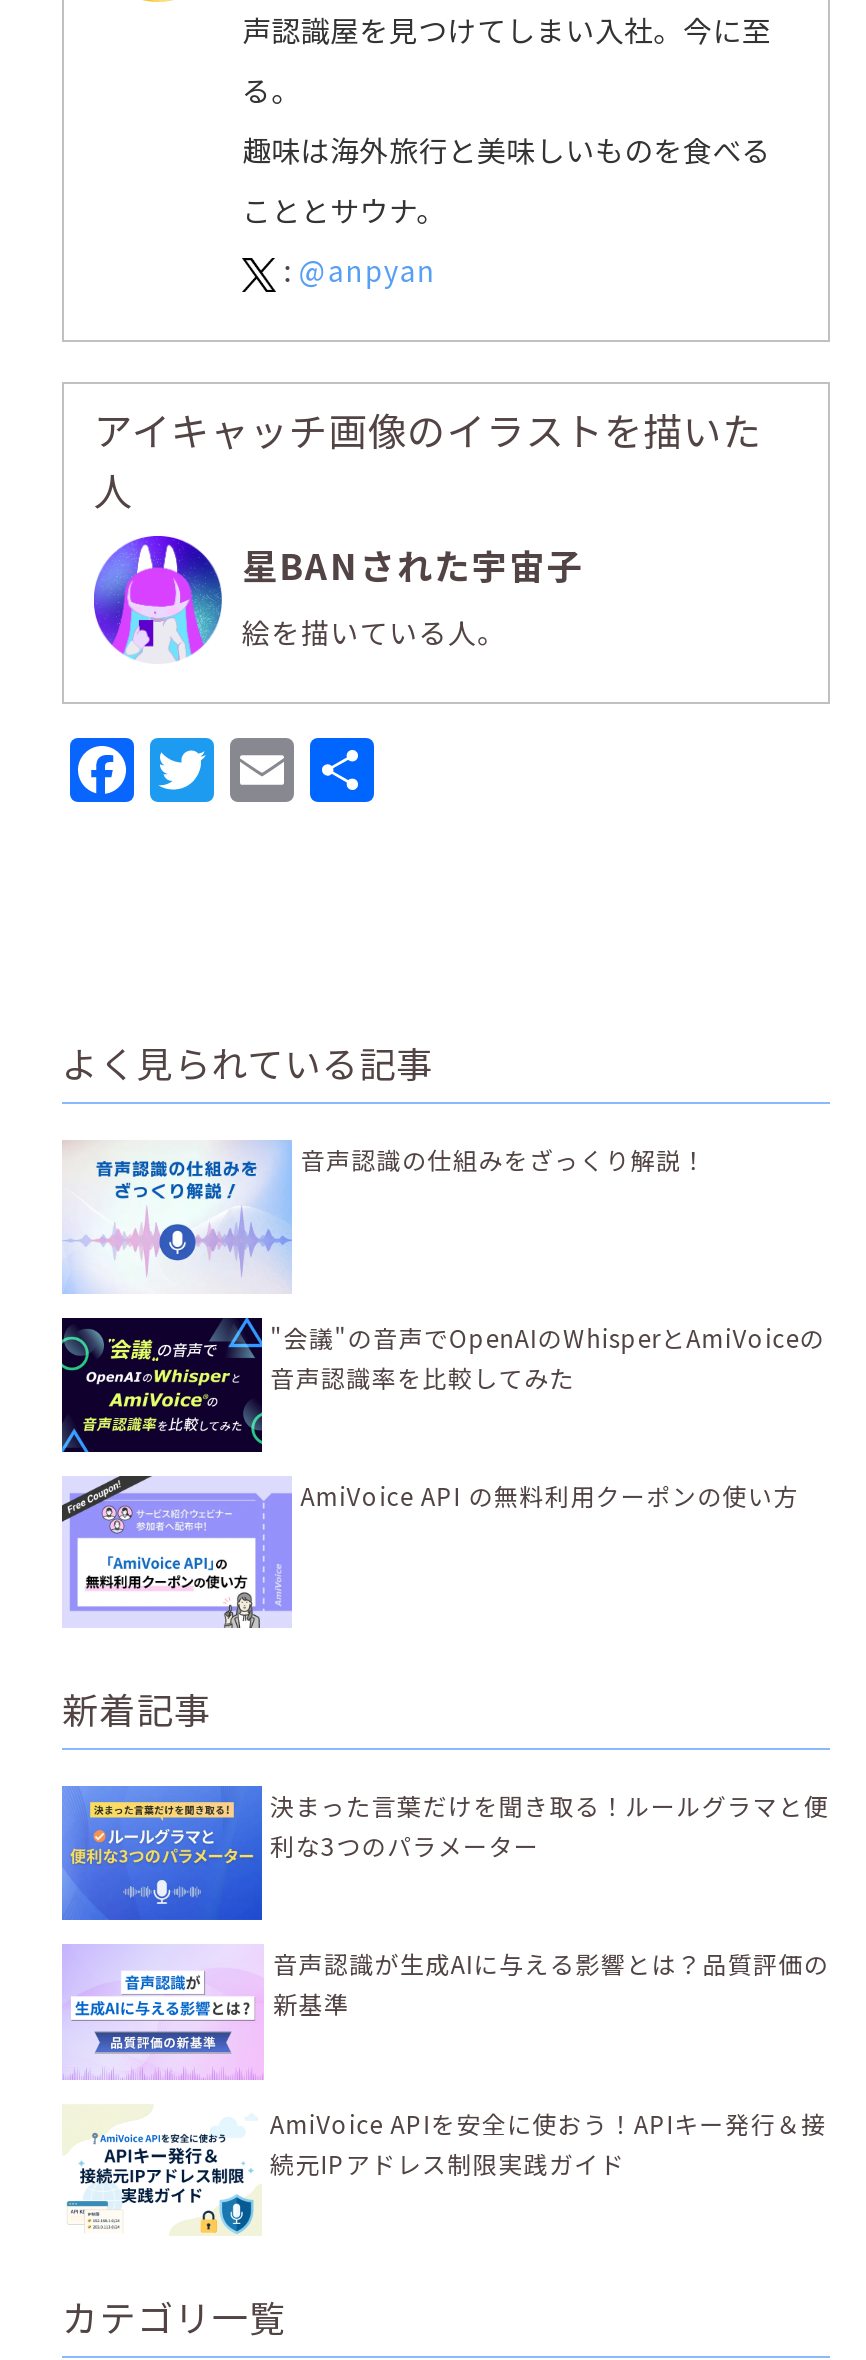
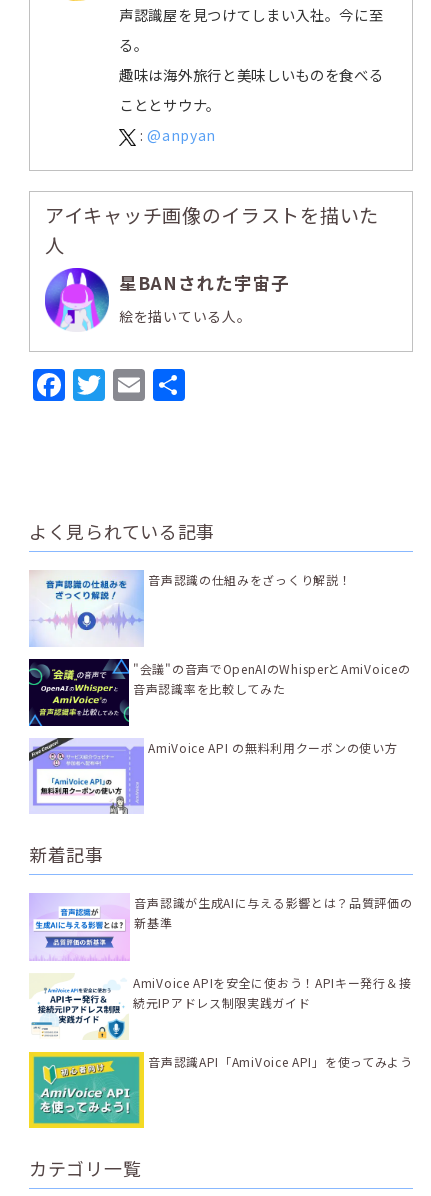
[62,1786,829,1922] [image] | 決まった言葉だけを聞き取る！ルールグラマと便 | 利な3つのパラメーター -> none
moved [62,1946,829,2179] -> [29,894,413,1011]: [image] | 音声認識が生成AIに与える影響とは？品質評価の | 新基準 | AmiVoice APIを安全に使おう！APIキー発行＆接 | 続元IPアドレス制限実践ガイド
none -> [28,1051,413,1129] [image] | 音声認識API「AmiVoice API」を使ってみよう

